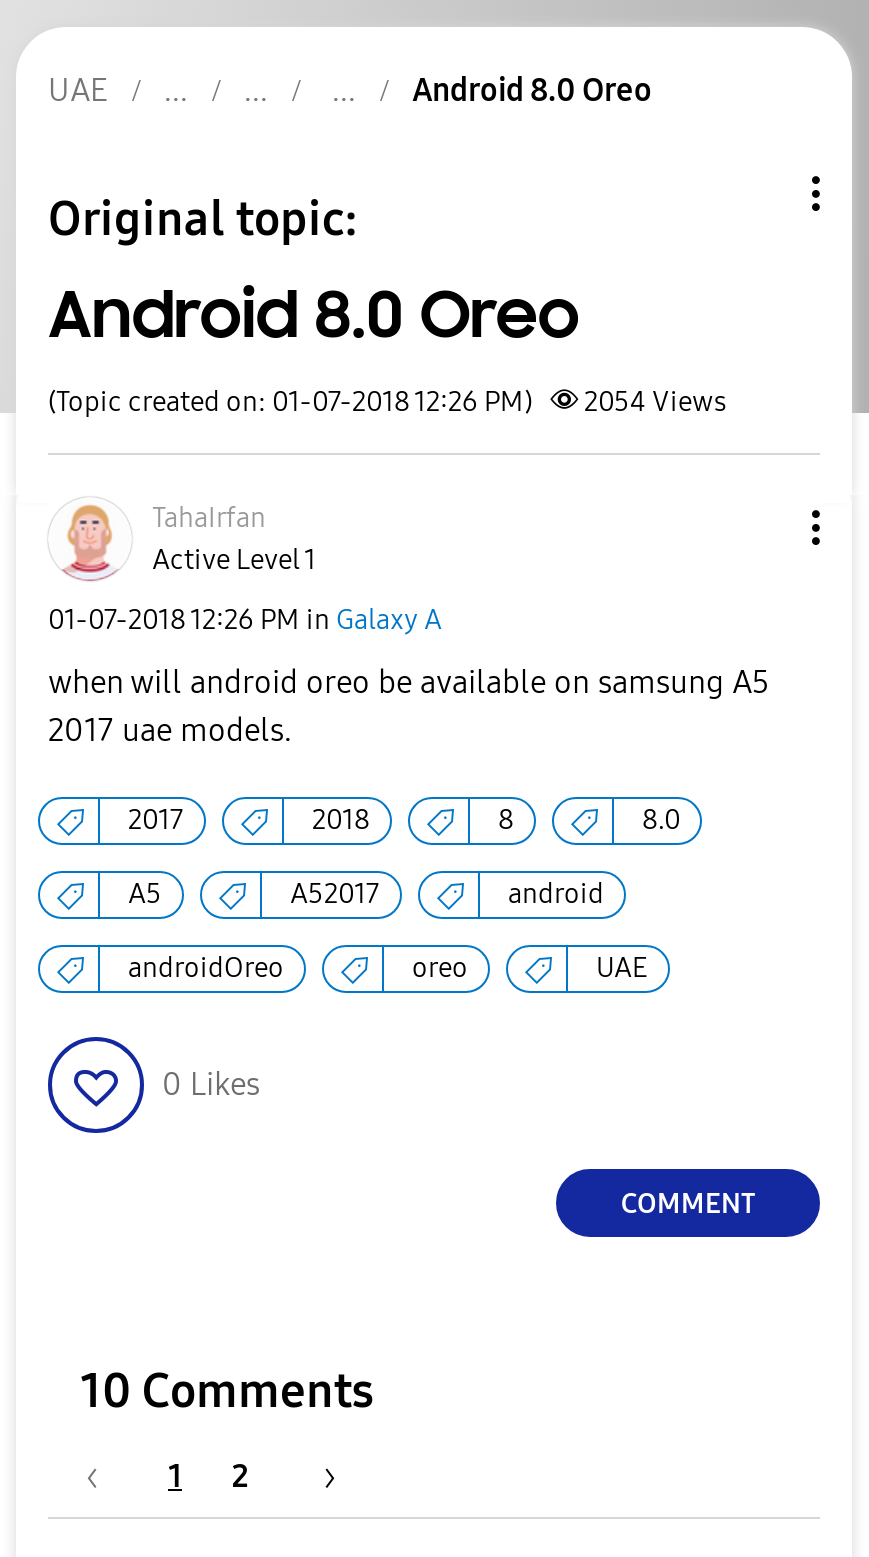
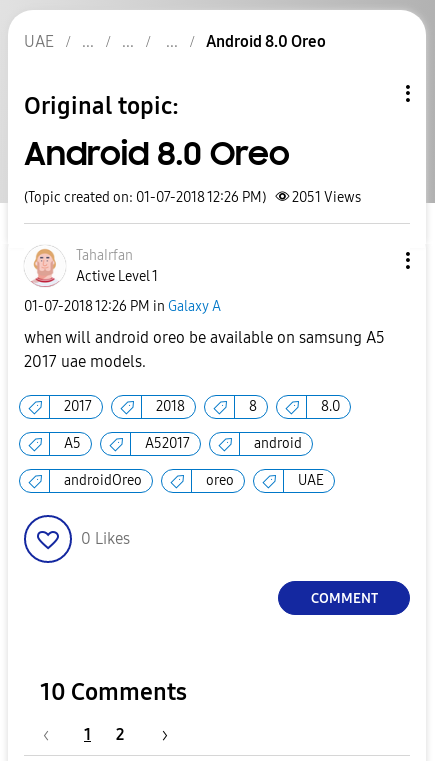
[48,385,726,419] (Topic created on: 01-07-2018 12:26 PM) 2054 Views -> [24,189,361,206] (Topic created on: 01-07-2018 12:26 PM) 2051 Views

